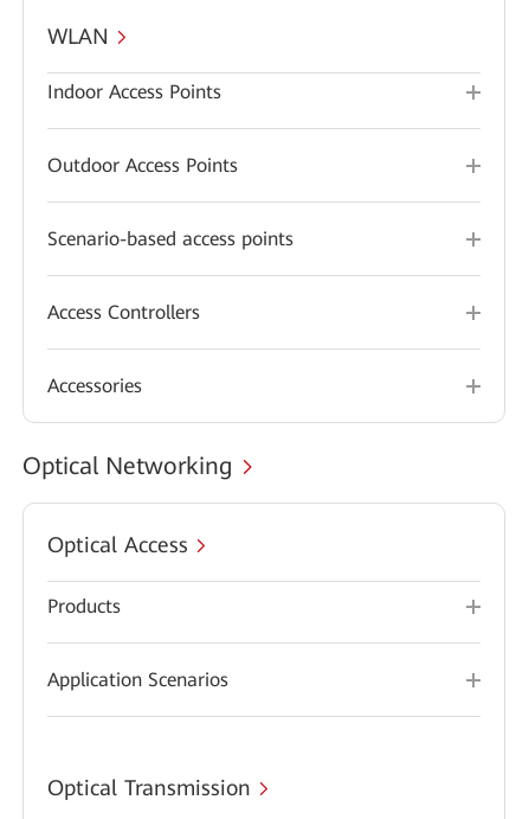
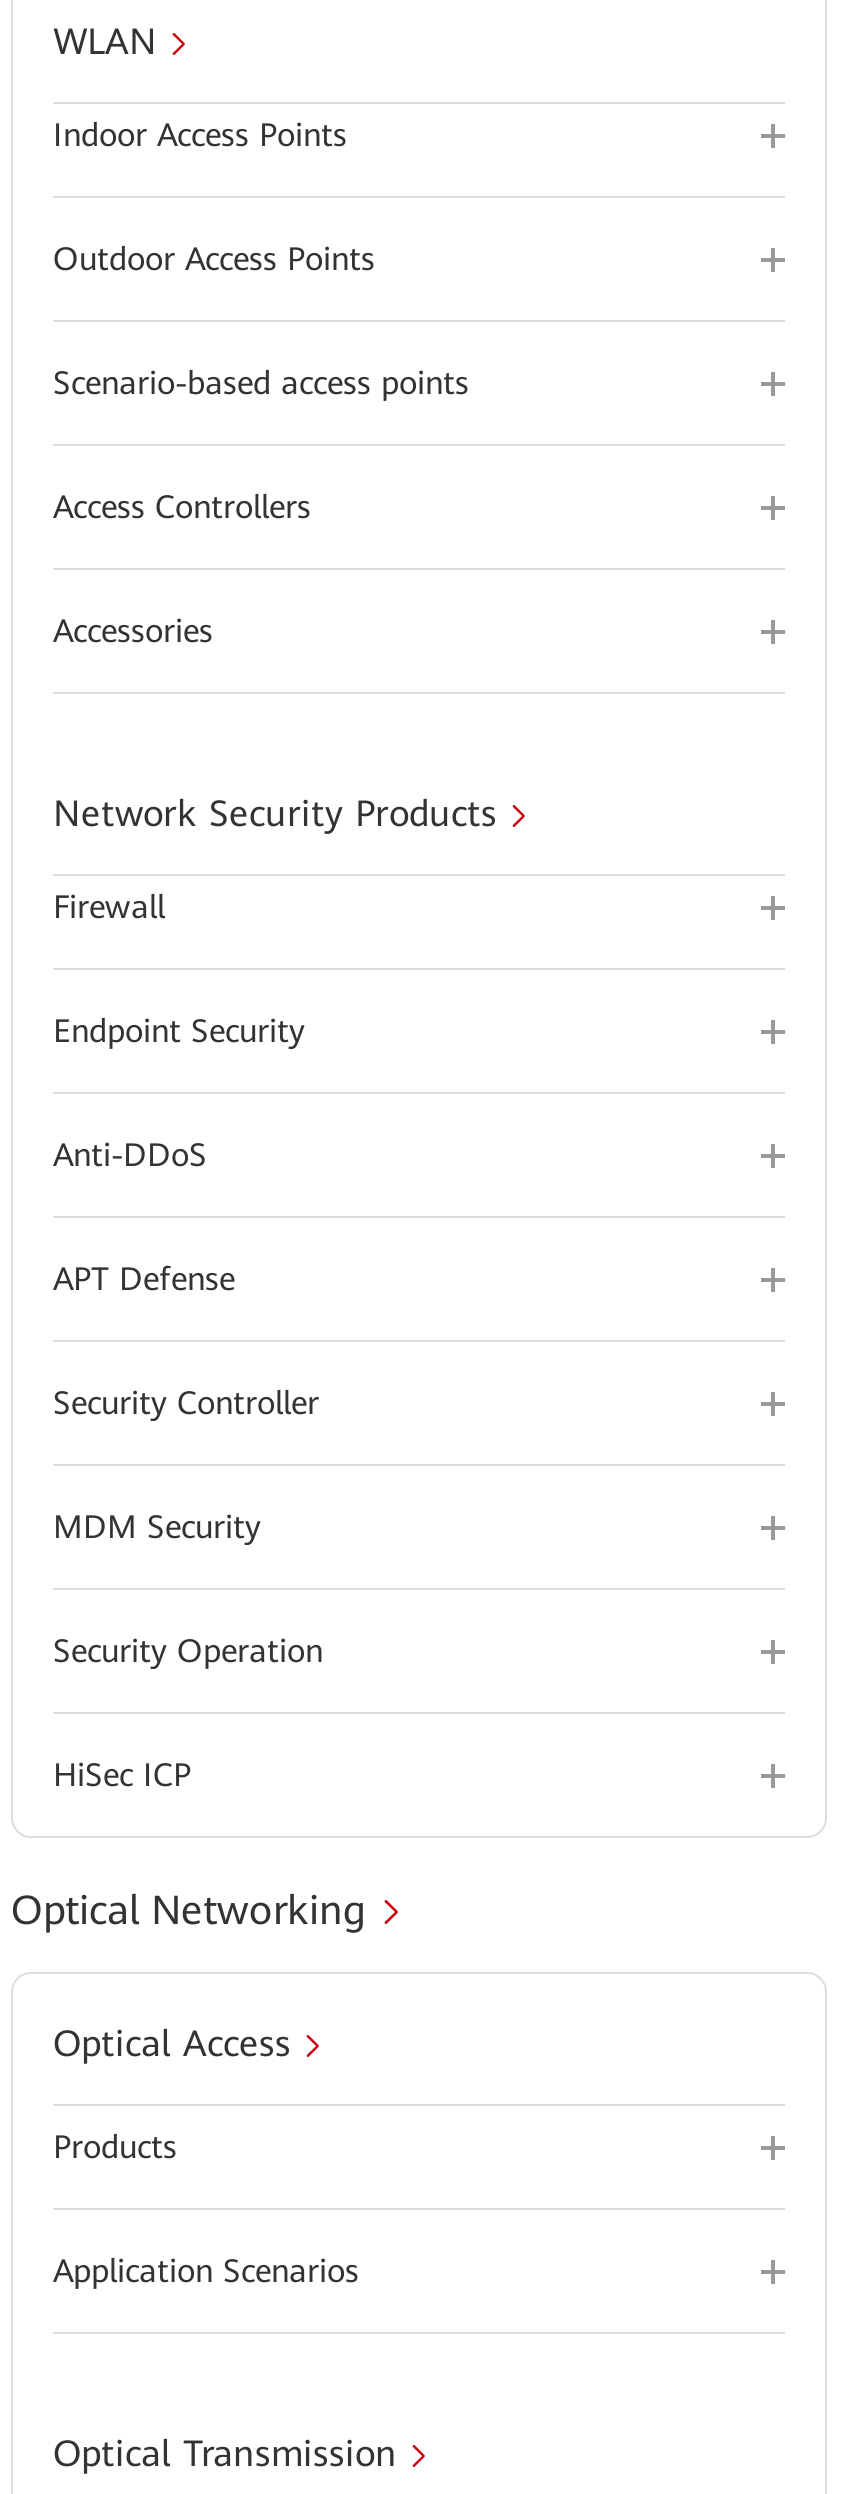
none -> [53,792,497,1794] Network Security Products | Firewall | Endpoint Security | Anti-DDoS | APT Defense | Security Controller | MDM Security | Security Operation | HiSec ICP

